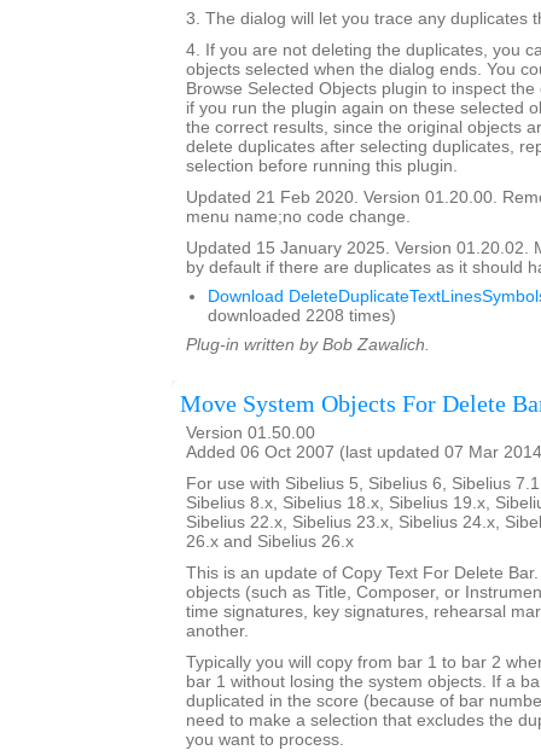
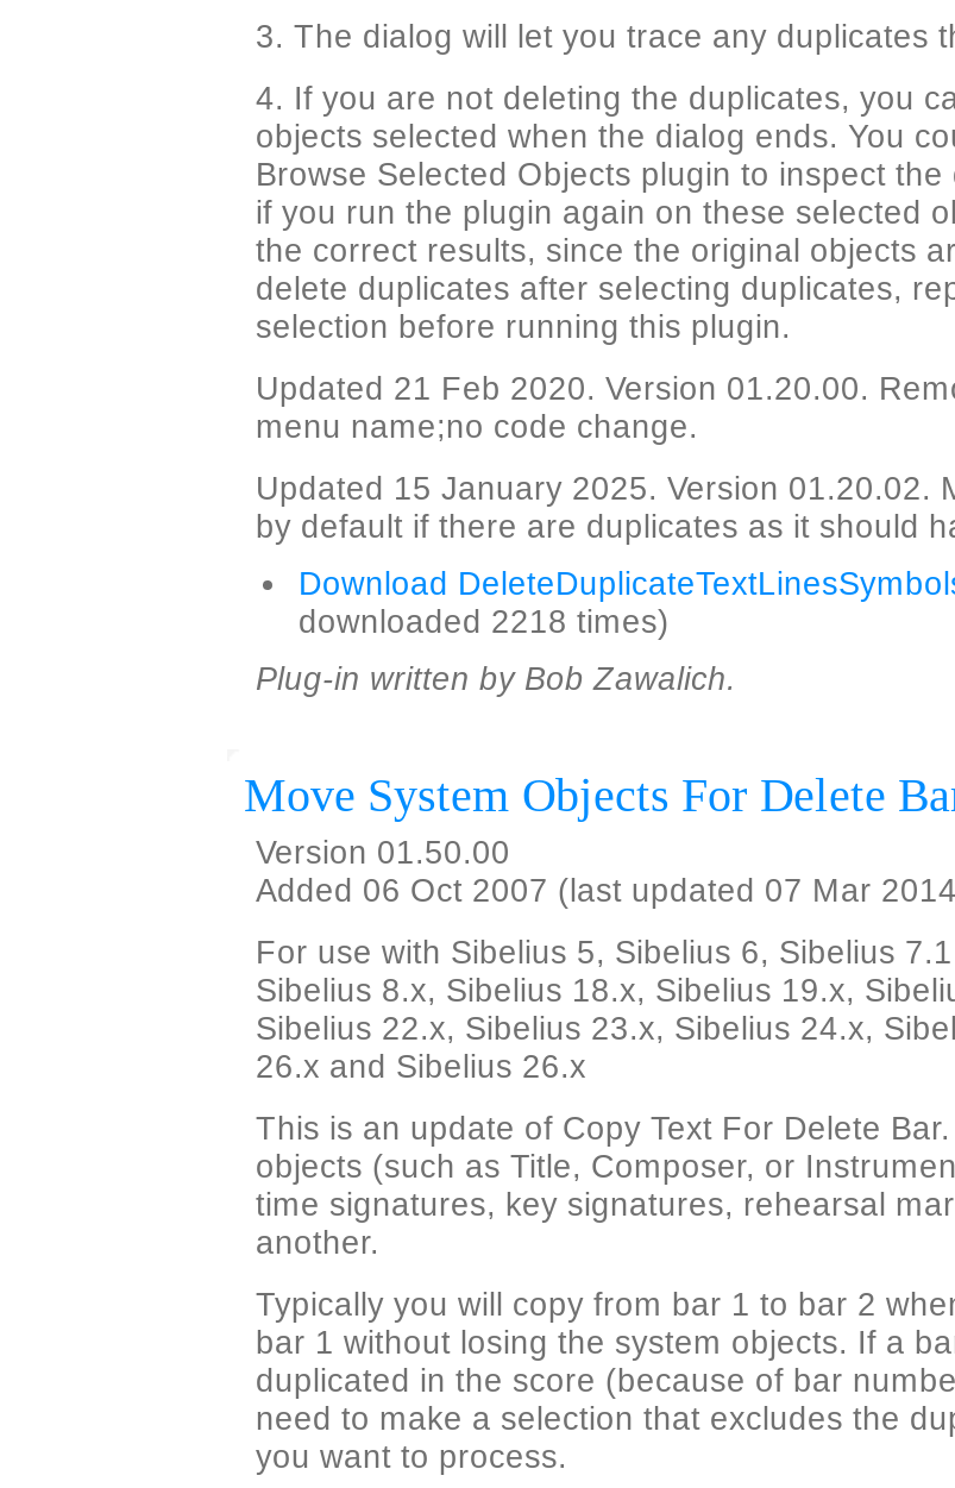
[208,307,396,325] downloaded 2208 times) -> [299,604,670,640] downloaded 2218 times)

